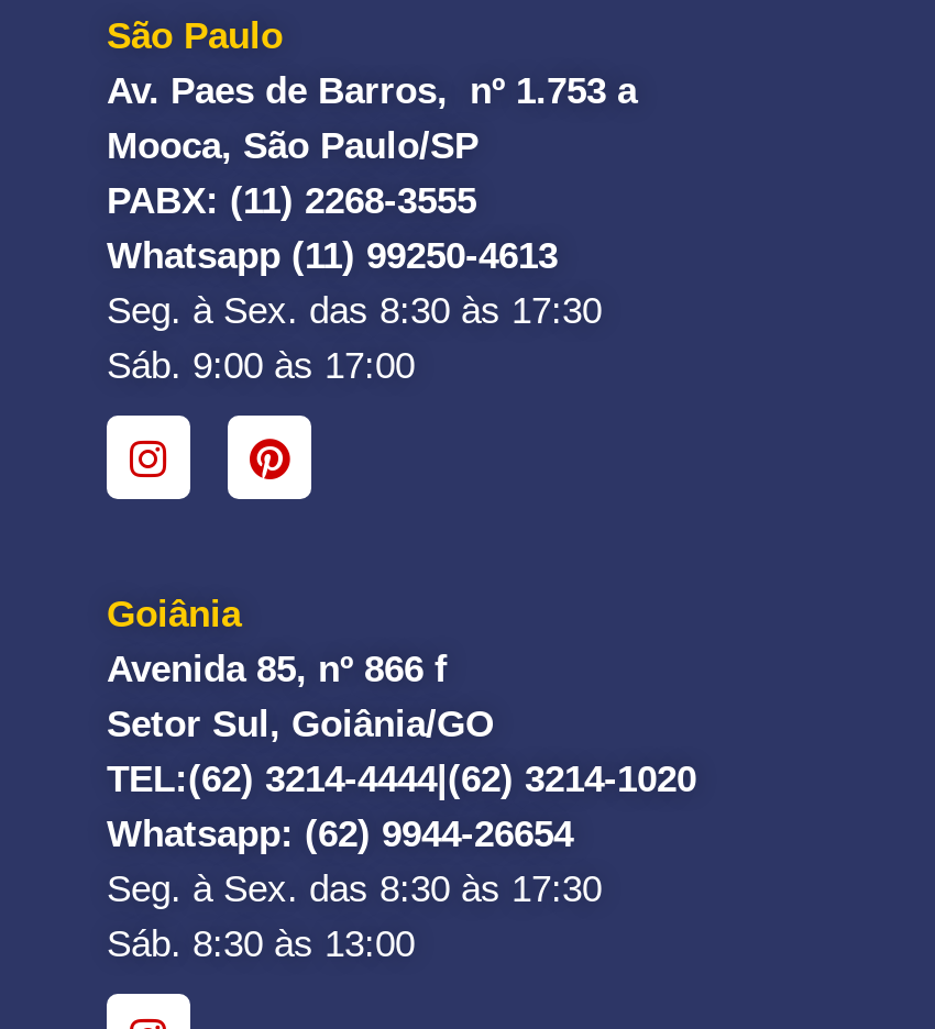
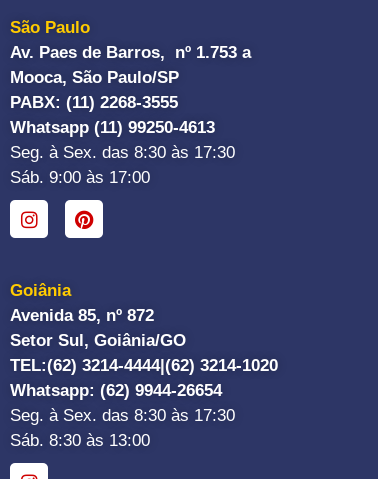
[107,649,448,691] Avenida 85, nº 866 f -> [10,306,154,325] Avenida 85, nº 872

